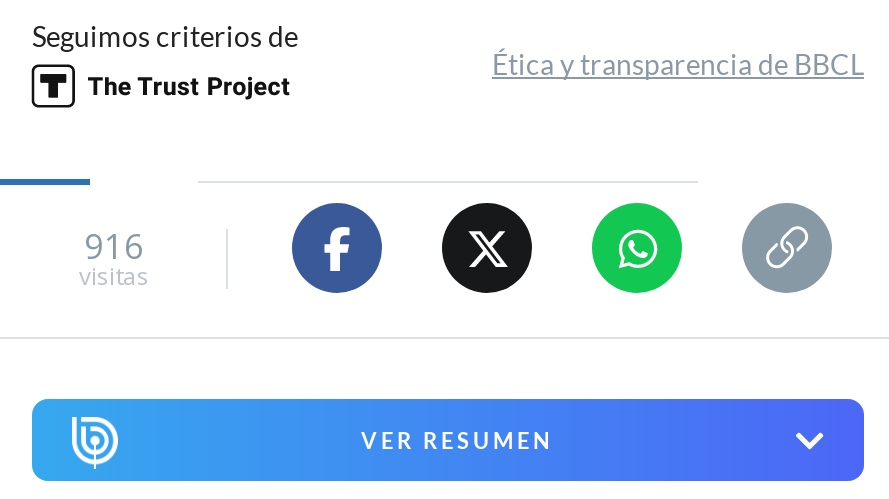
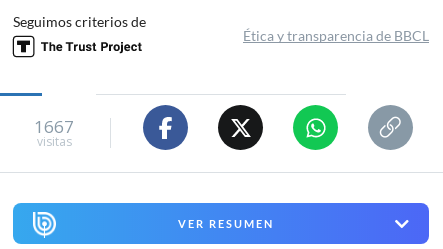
[84,223,144,269] 916 -> [34,115,74,138] 1667

